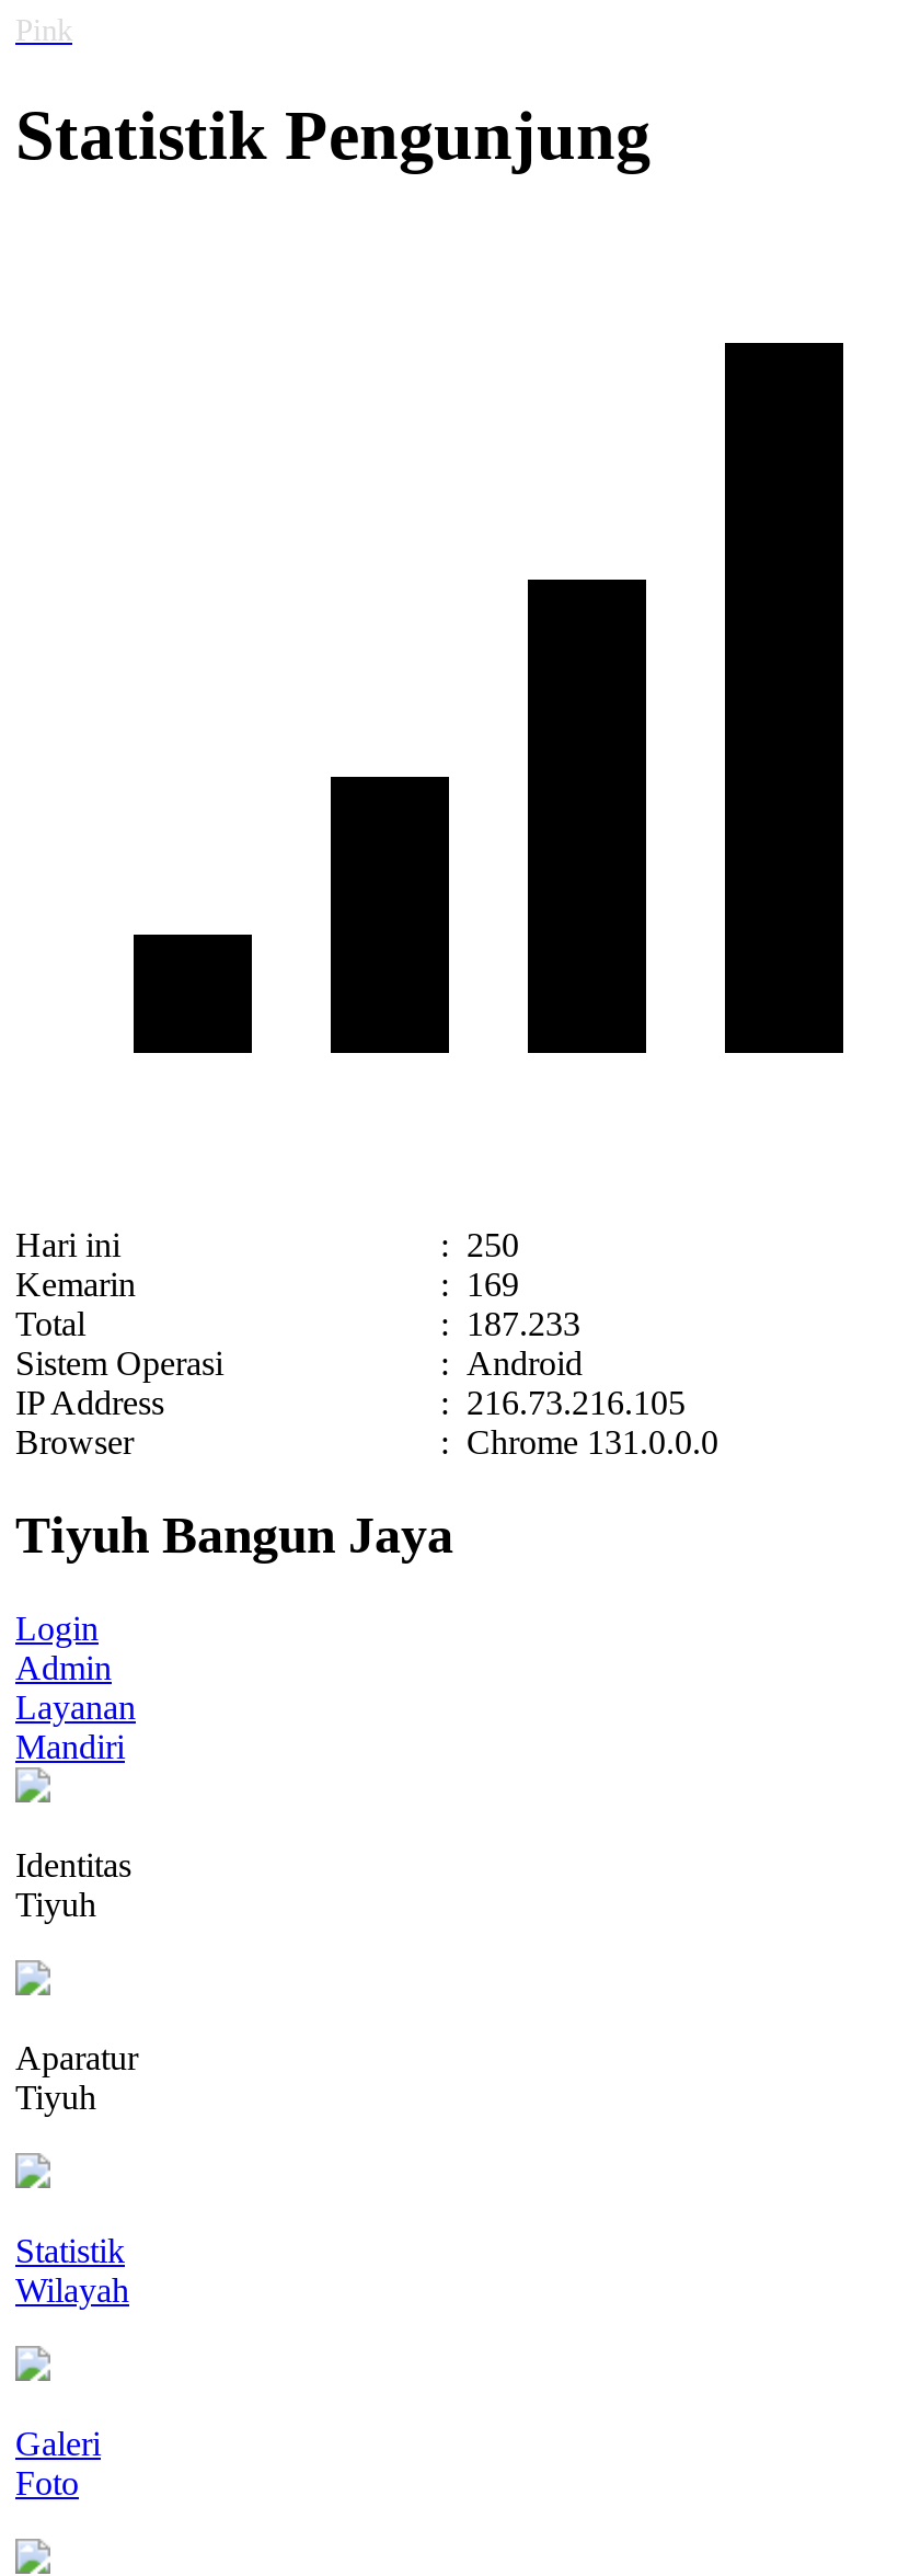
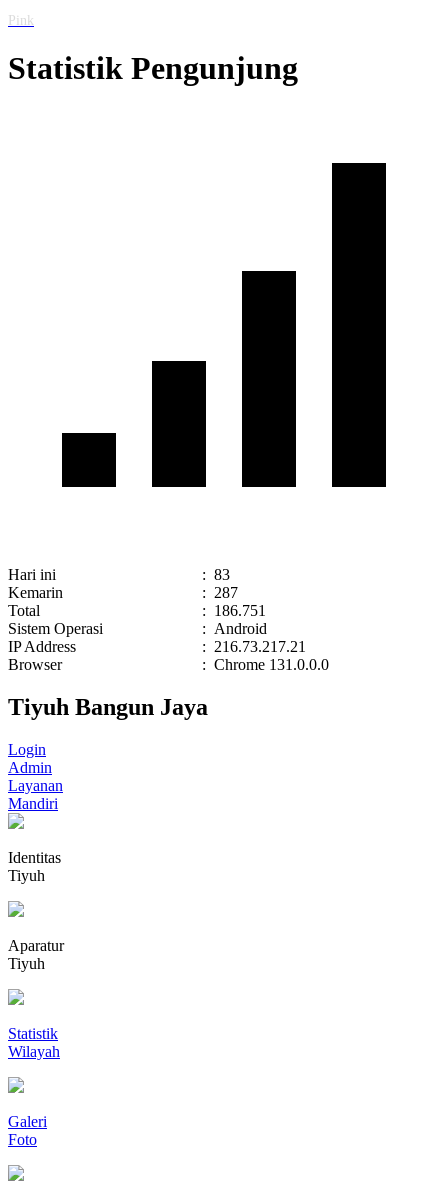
[440,1227,519,1264] : 250 -> [202,566,230,583] : 83
[440,1266,519,1303] : 169 -> [202,584,238,601] : 287
[440,1305,580,1343] : 187.233 -> [202,602,266,619] : 186.751
[440,1384,686,1422] : 216.73.216.105 -> [202,638,306,655] : 216.73.217.21

